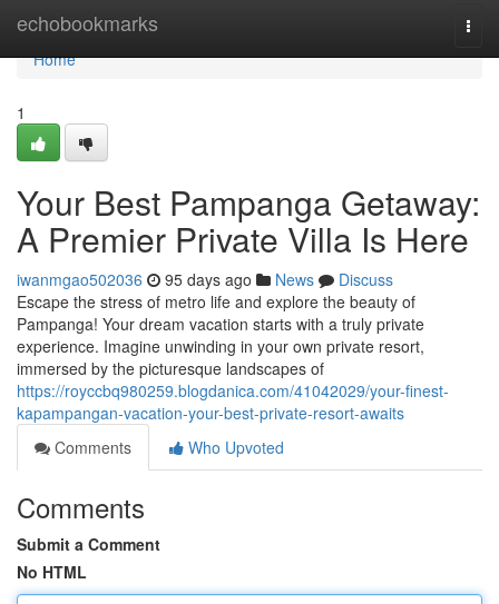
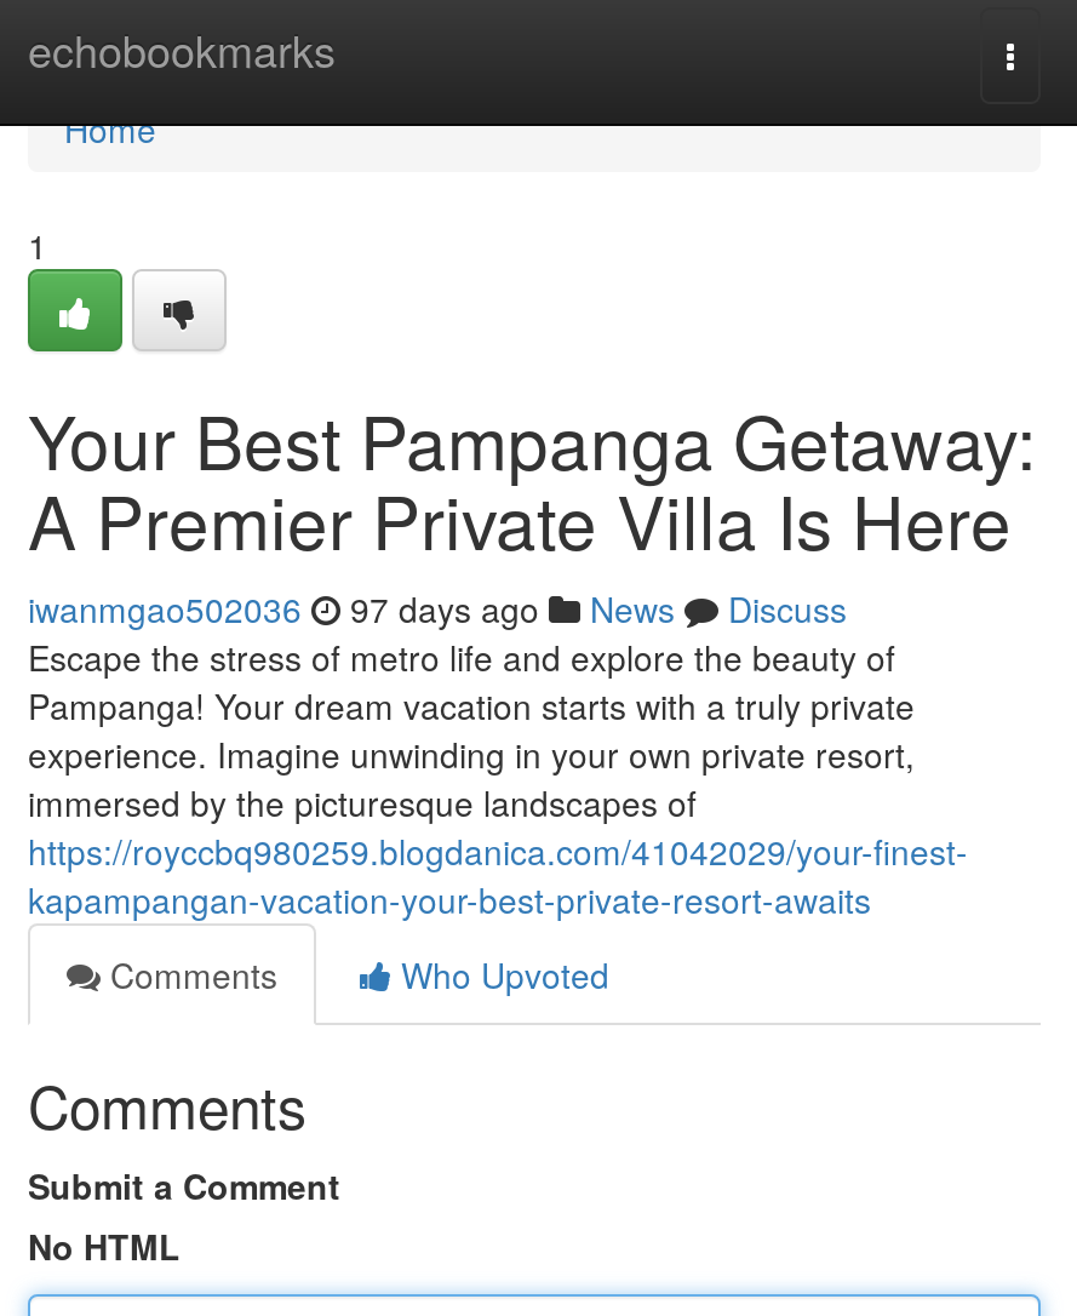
[17,268,393,290] iwanmgao502036 95 days ago News Discuss -> [28,584,847,633] iwanmgao502036 97 days ago News Discuss

